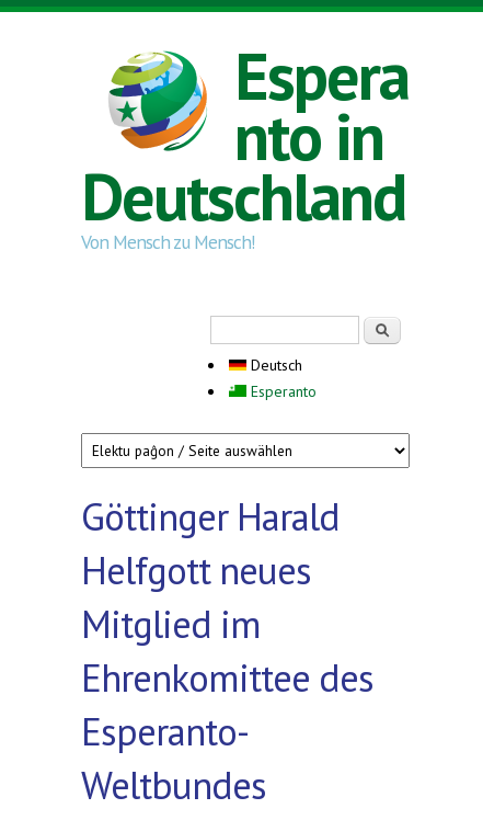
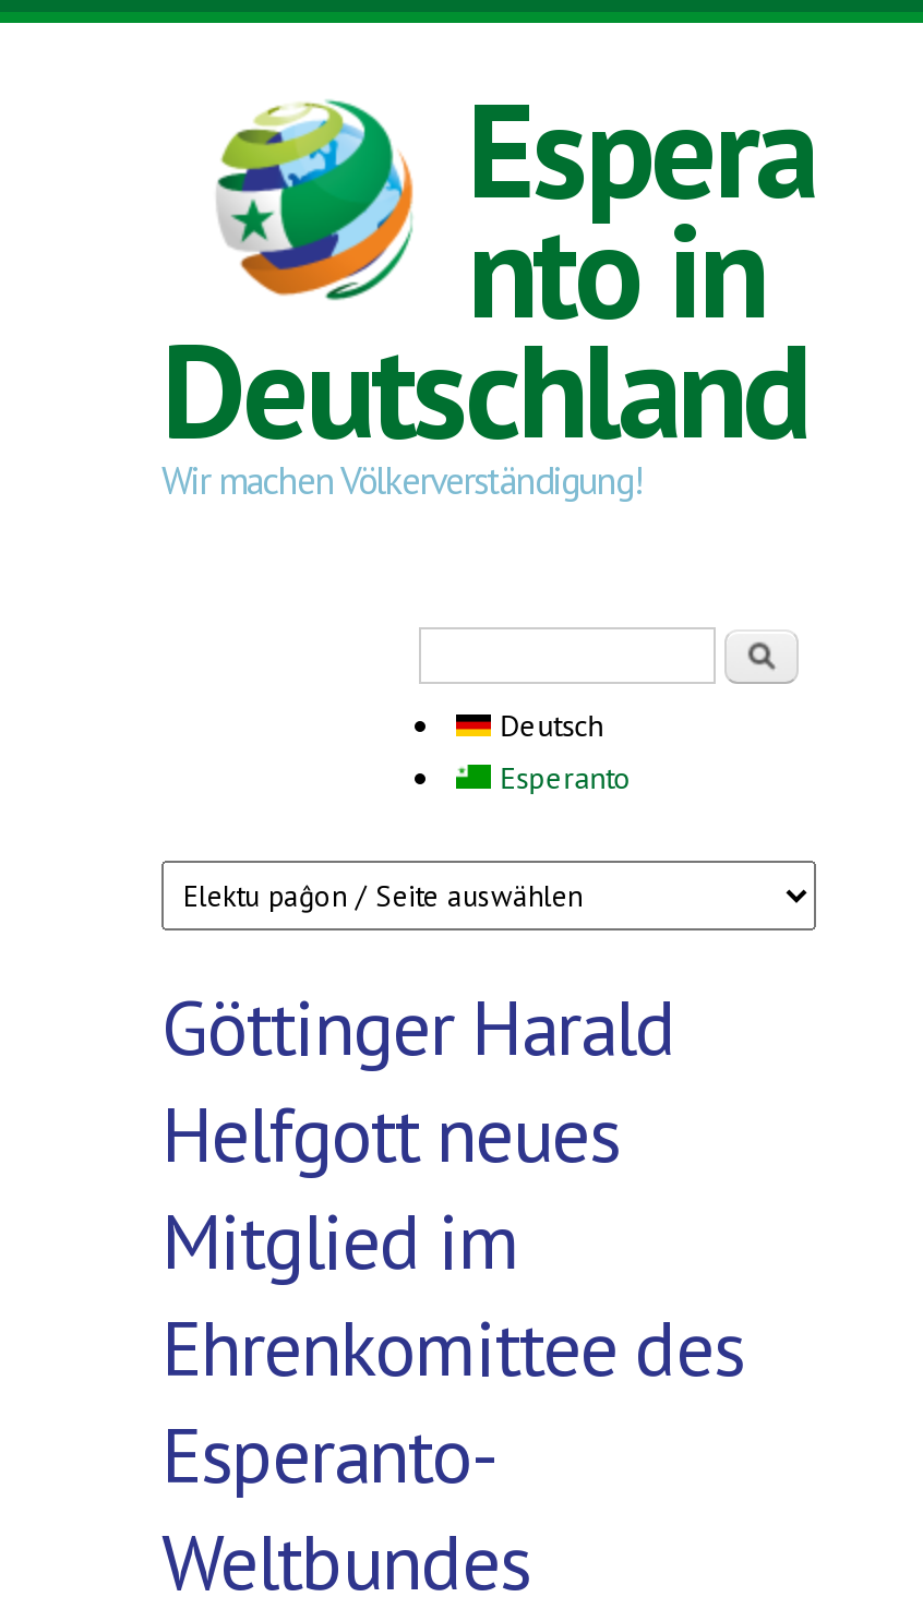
[81,229,255,254] Von Mensch zu Mensch! -> [161,455,642,505] Wir machen Völkerverständigung!

